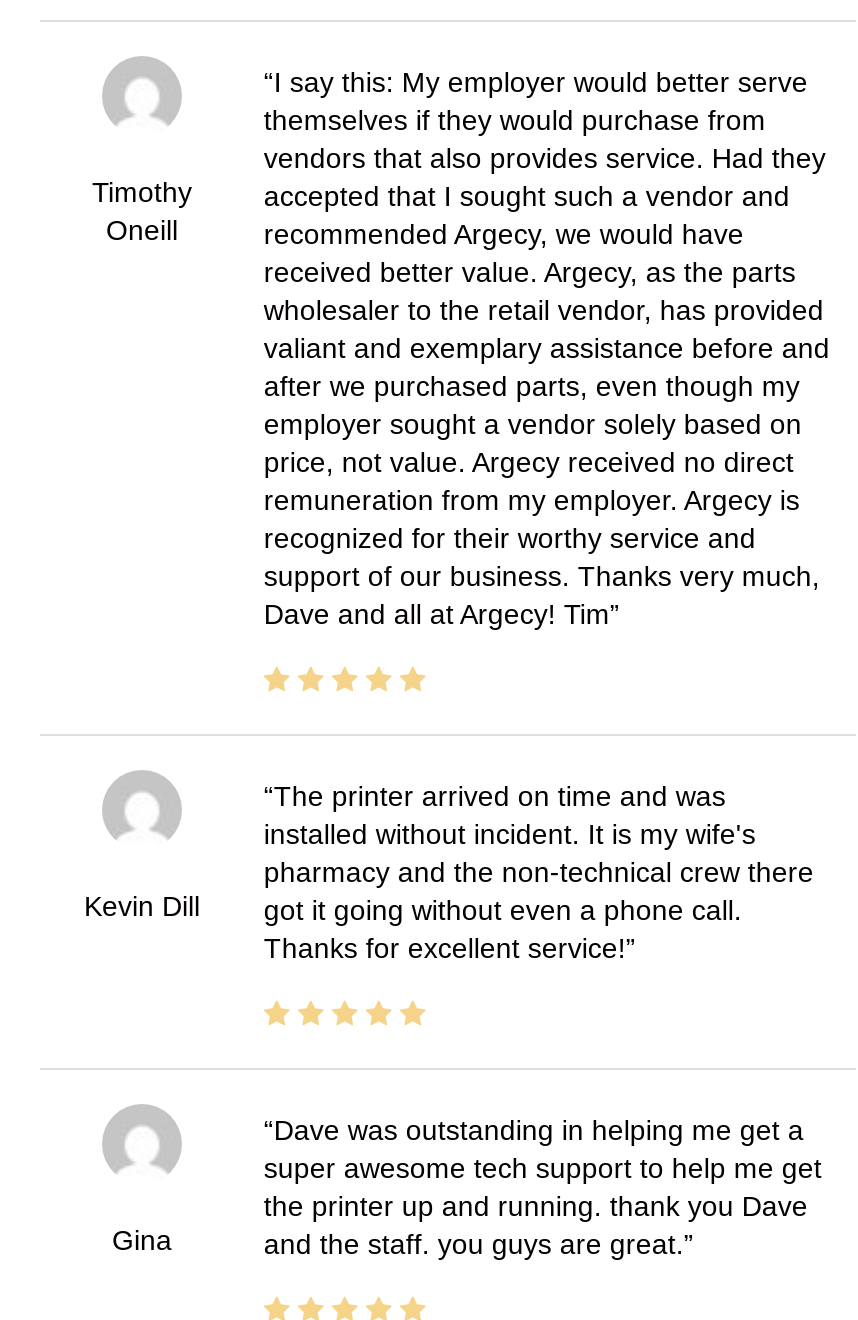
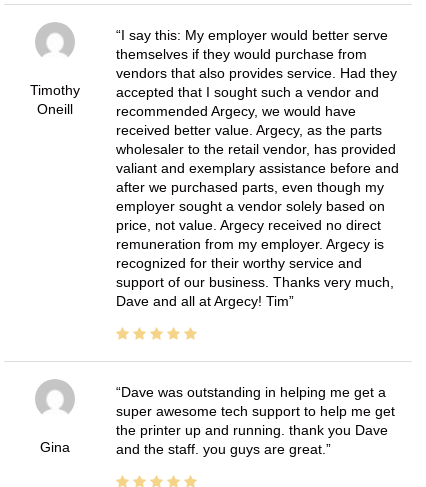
[264,781,814,965] The printer arrived on time and was | installed without incident. It is my wife's | pharmacy and the non-technical crew there | got it going without even a phone call. | Thanks for excellent service! -> none
[84,891,200,923] Kevin Dill -> none

